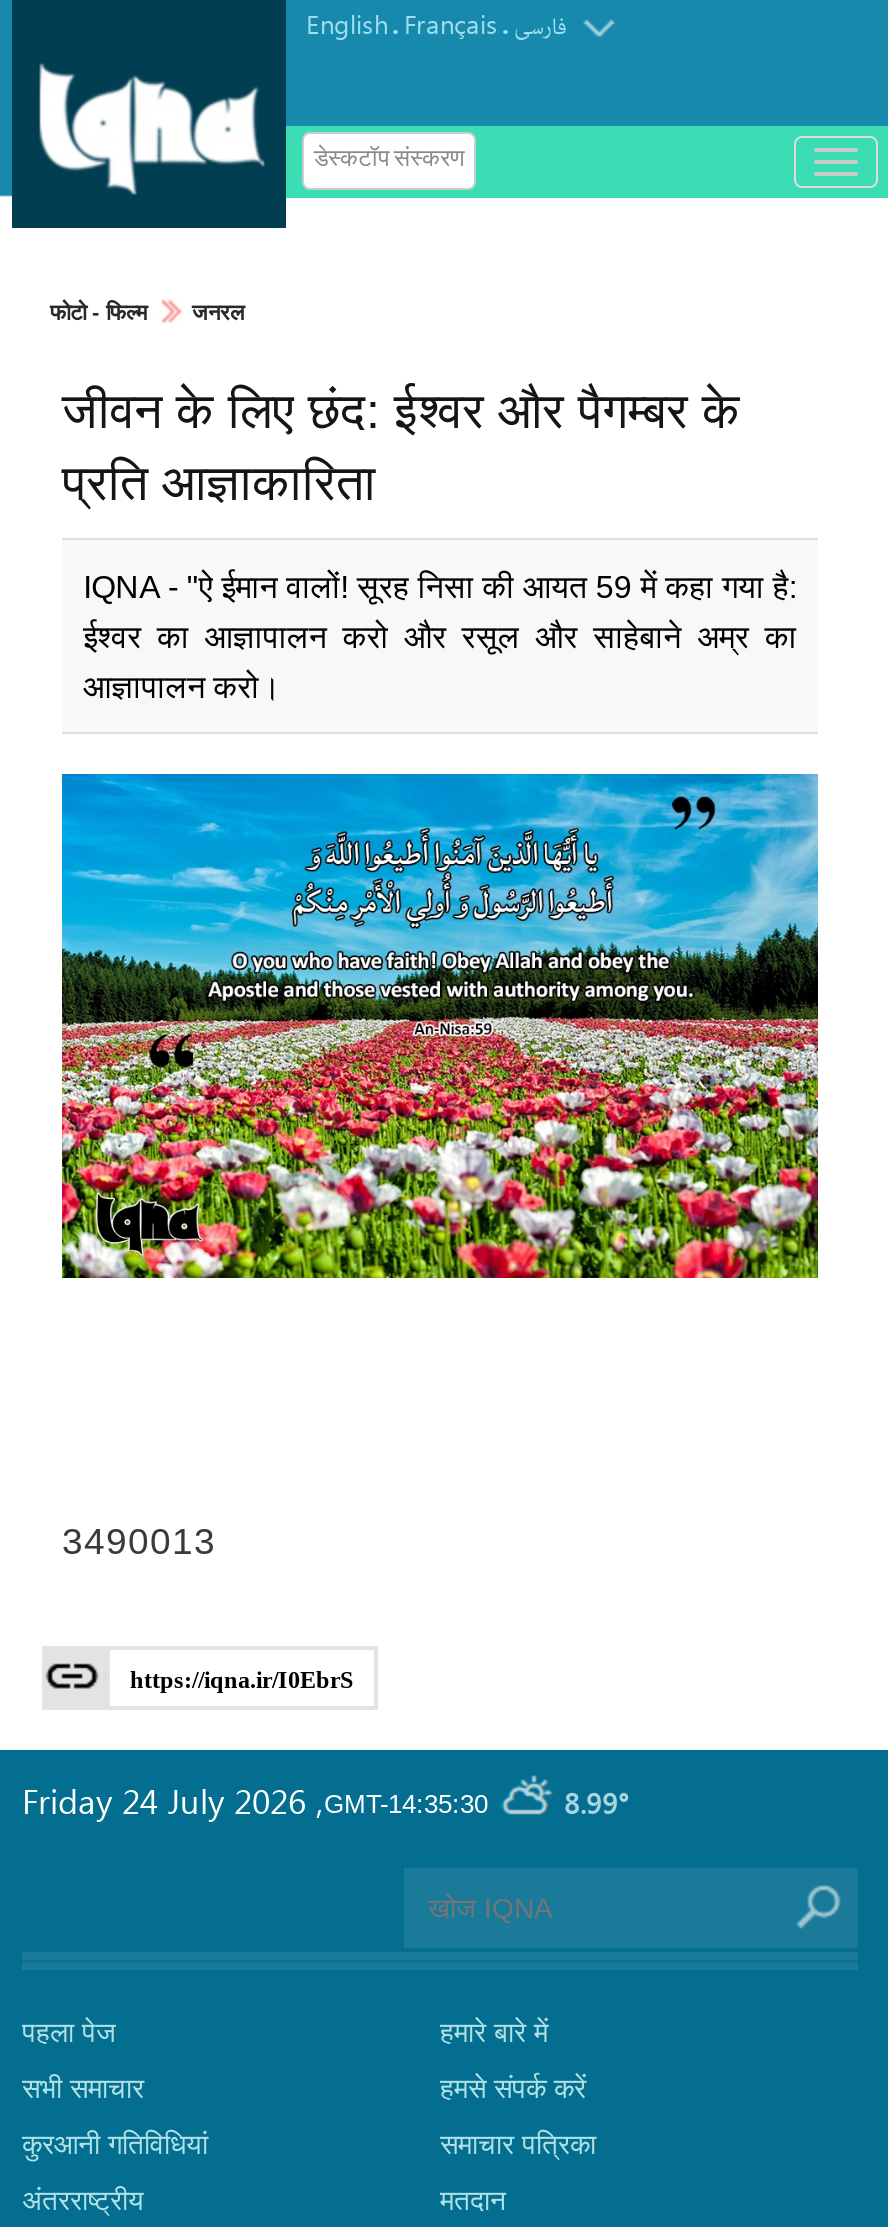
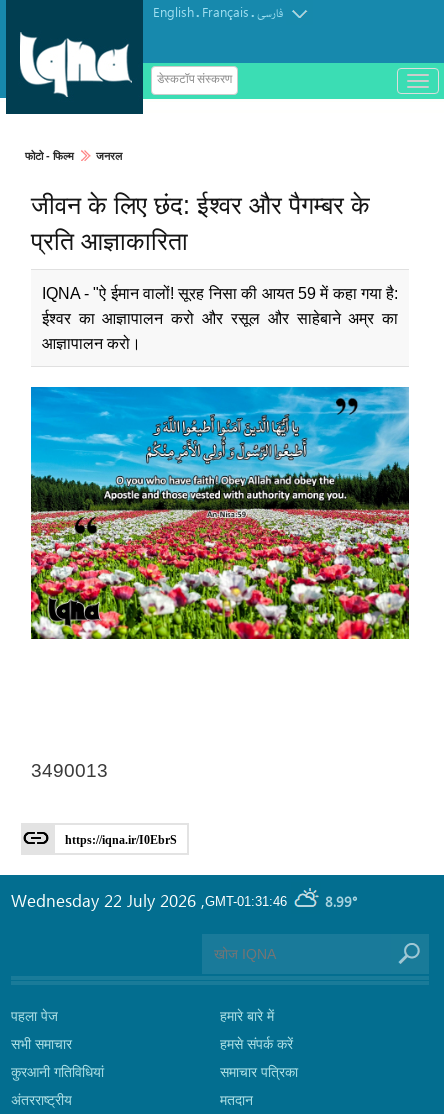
[22,1779,324,1823] Friday 24 July 2026, -> [11,889,205,911] Wednesday 22 July 2026,
[324,1790,488,1820] GMT-14:35:30 -> [205,895,287,910] GMT-01:31:46

